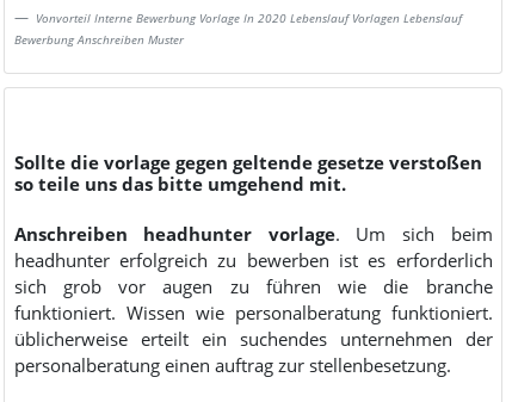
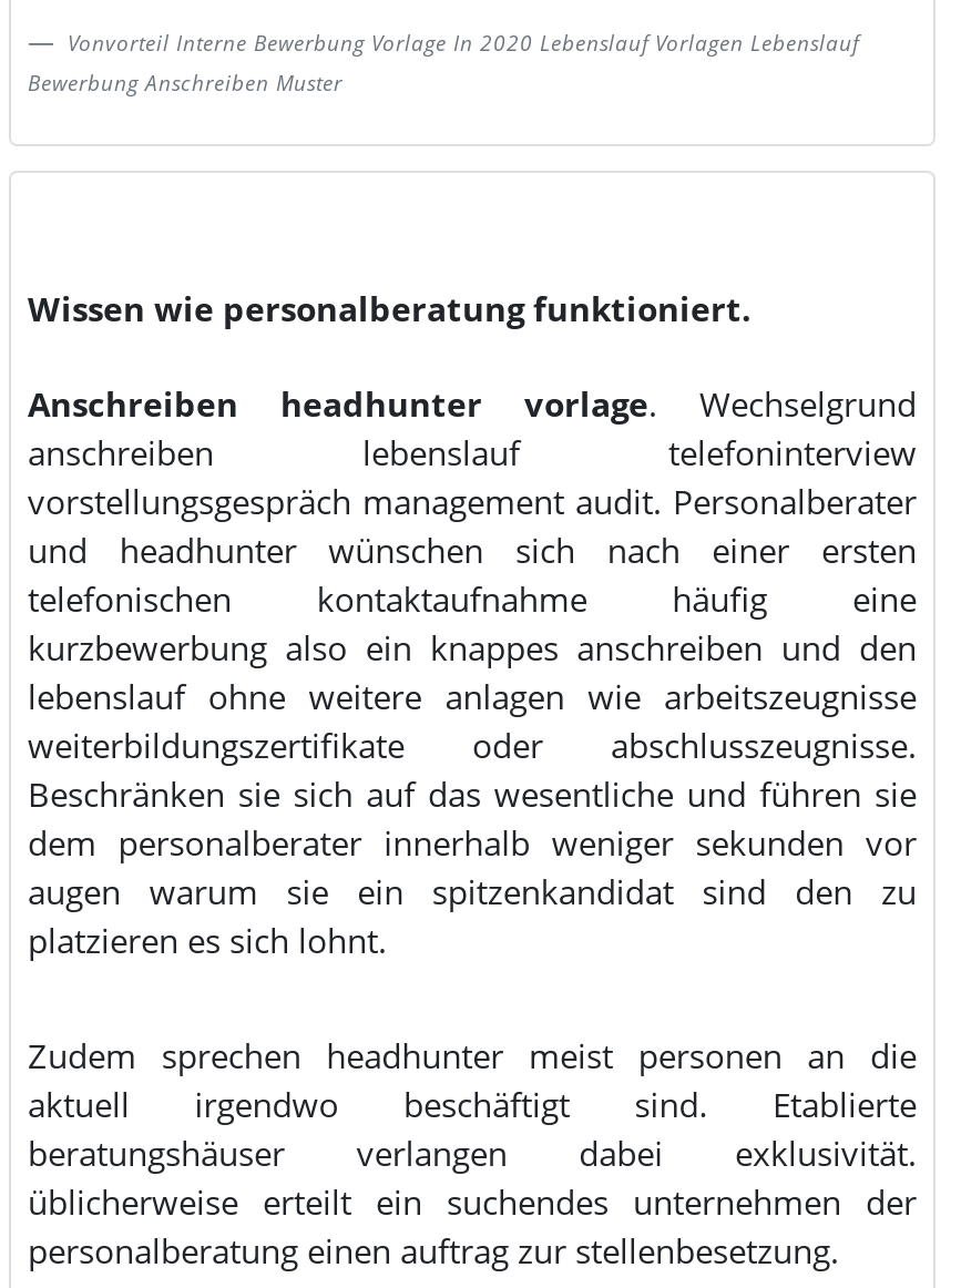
[14,150,492,325] Sollte die vorlage gegen geltende gesetze verstoßen | so teile uns das bitte umgehend mit. | Anschreiben headhunter vorlage. Um sich beim | headhunter erfolgreich zu bewerben ist es erforderlich | sich grob vor augen zu führen wie die branche | funktioniert. Wissen wie personalberatung funktioniert. -> [28,287,917,1175] Wissen wie personalberatung funktioniert. | Anschreiben headhunter vorlage. Wechselgrund | anschreiben lebenslauf telefoninterview | vorstellungsgespräch management audit. Personalberater | und headhunter wünschen sich nach einer ersten | telefonischen kontaktaufnahme häufig eine | kurzbewerbung also ein knappes anschreiben und den | lebenslauf ohne weitere anlagen wie arbeitszeugnisse | weiterbildungszertifikate oder abschlusszeugnisse. | Beschränken sie sich auf das wesentliche und führen sie | dem personalberater innerhalb weniger sekunden vor | augen warum sie ein spitzenkandidat sind den zu | platzieren es sich lohnt. | Zudem sprechen headhunter meist personen an die | aktuell irgendwo beschäftigt sind. Etablierte | beratungshäuser verlangen dabei exklusivität.

